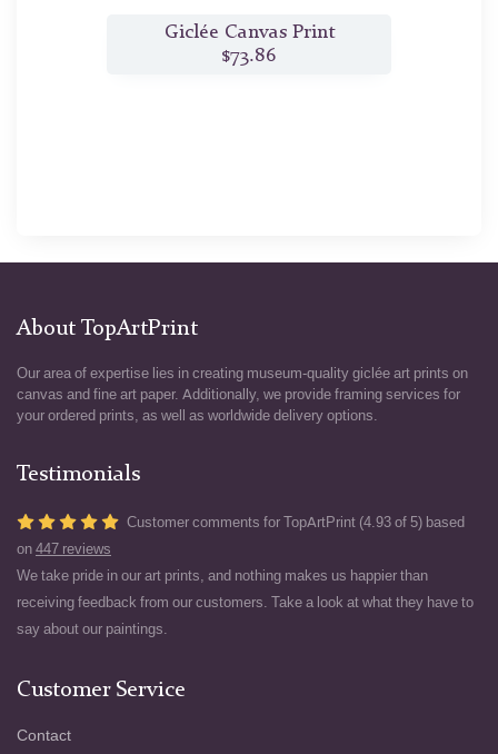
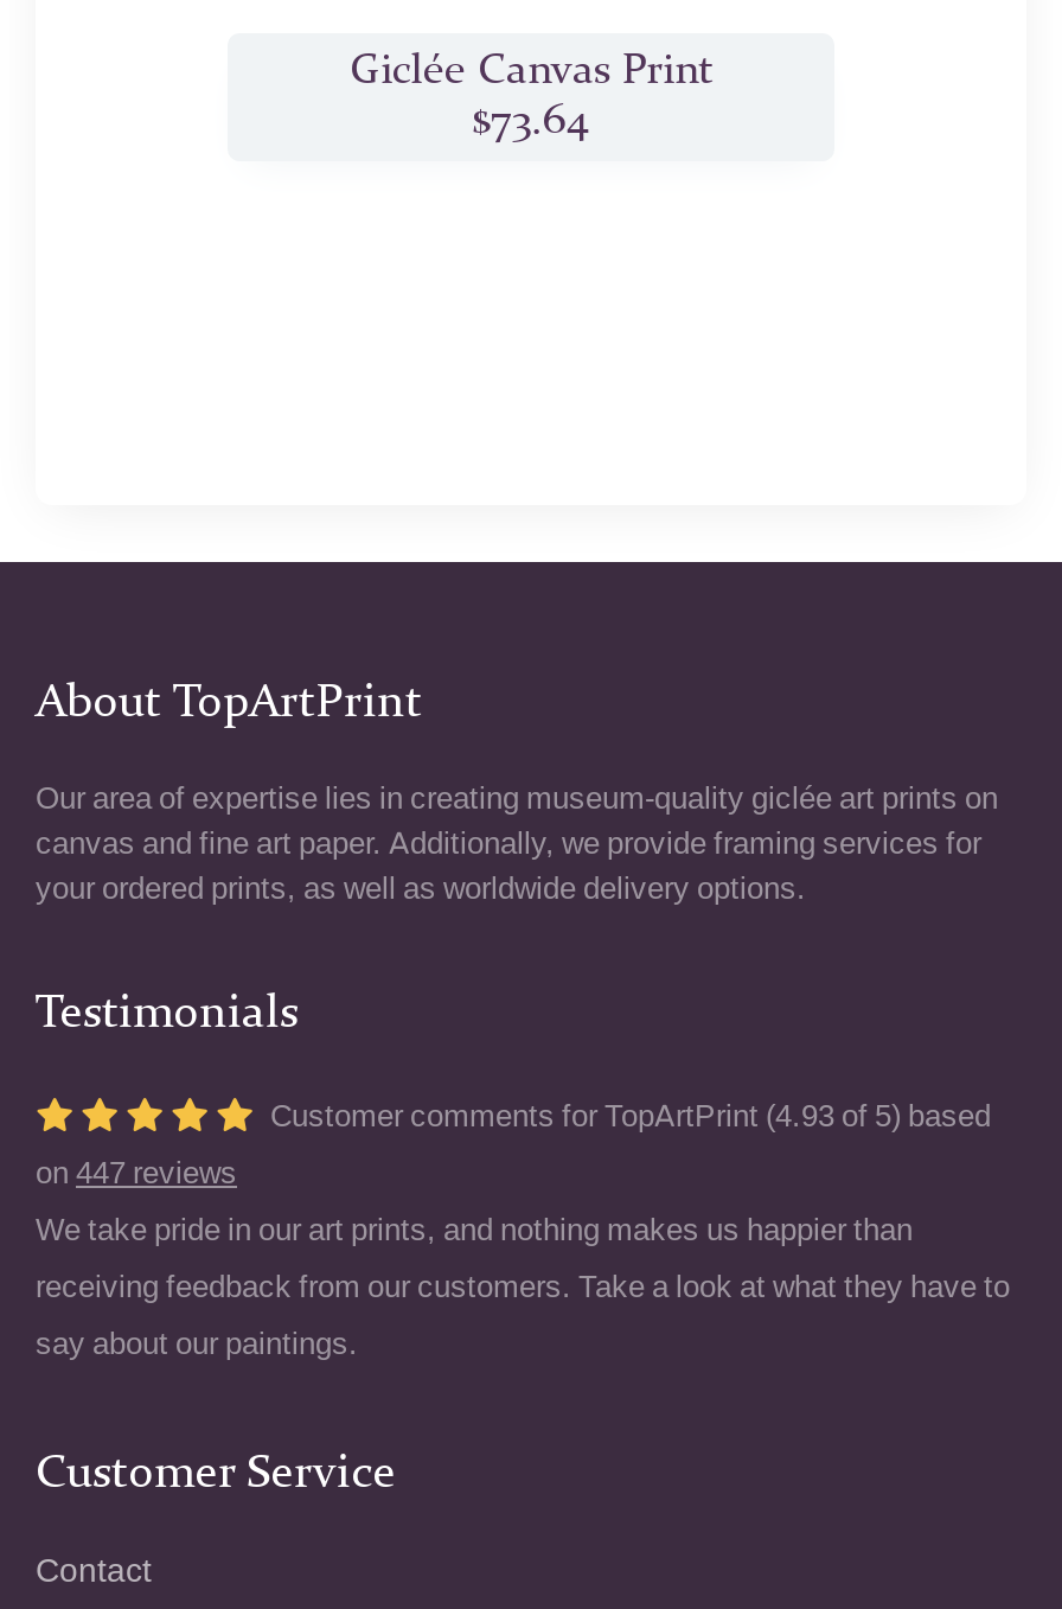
[221,46,277,66] $73.86 -> [472,100,590,143] $73.64

